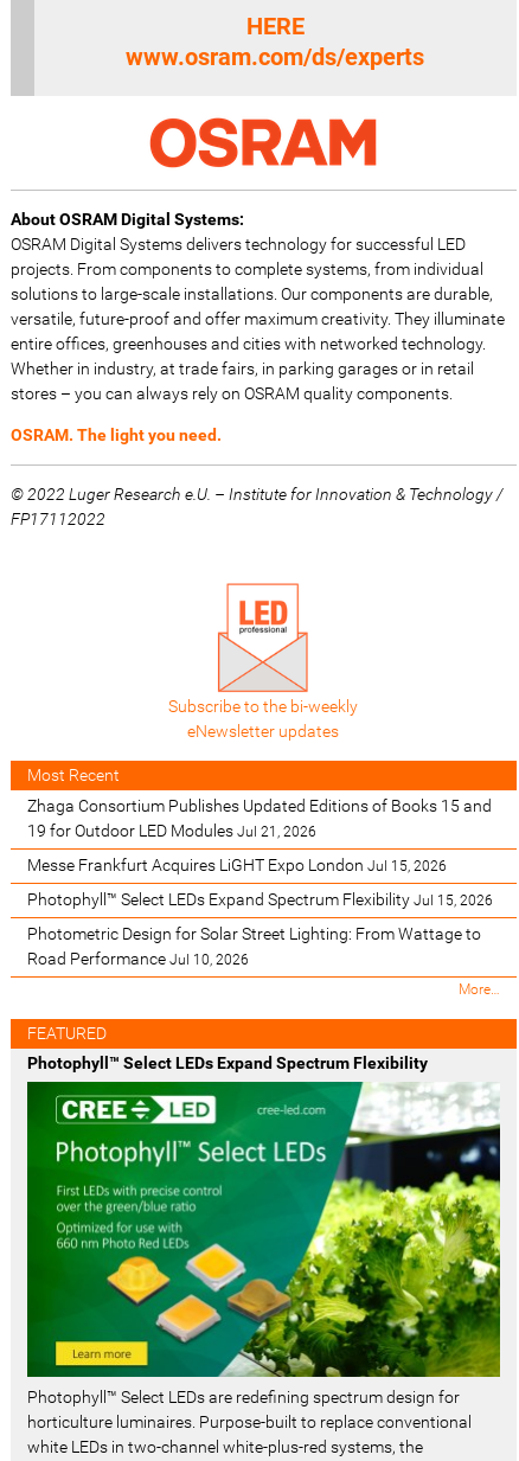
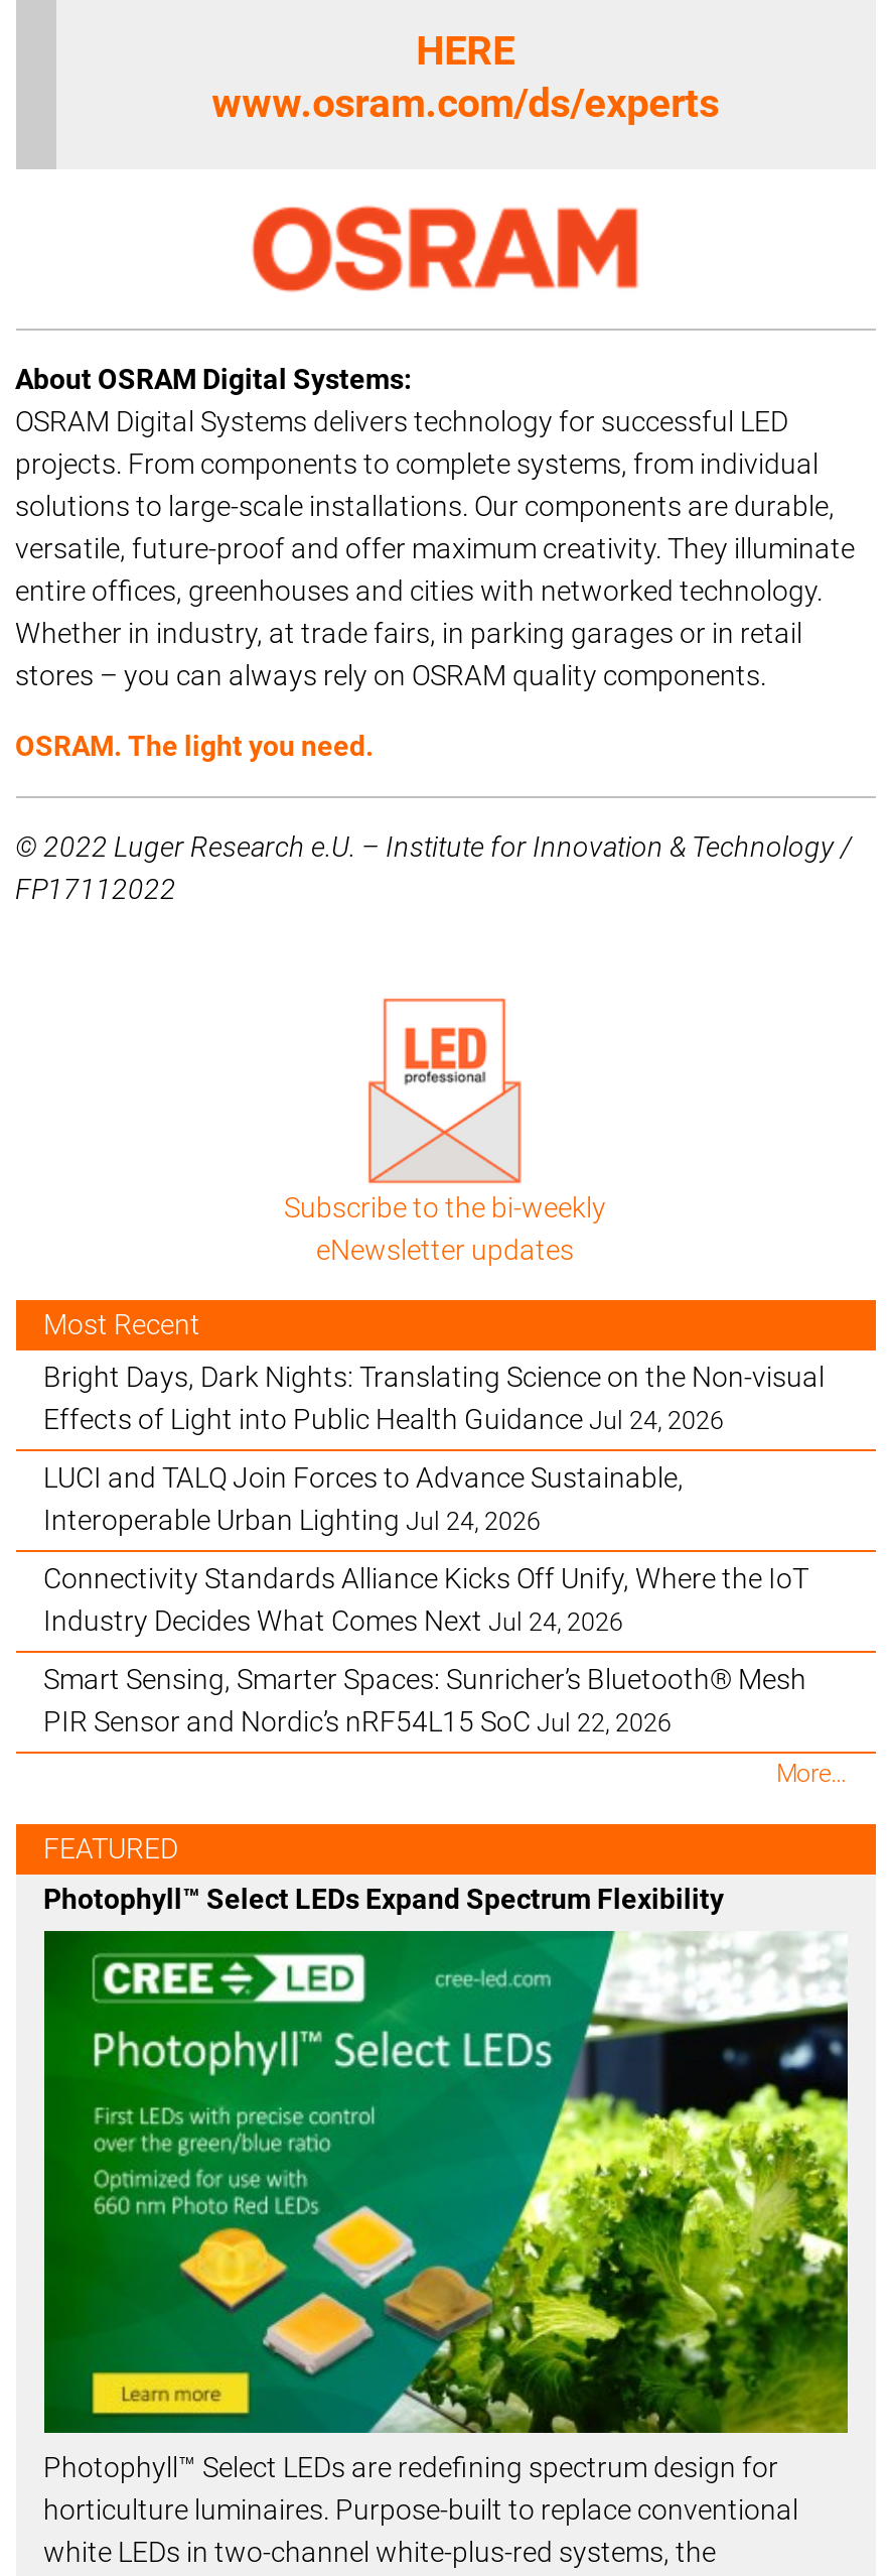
[27,796,491,840] Zhaga Consortium Publishes Updated Editions of Books 15 and | 19 for Outdoor LED Modules Jul 21, 2026 -> [43,1361,825,1435] Bright Days, Dark Nights: Translating Science on the Non-visual | Effects of Light into Public Health Guidance Jul 24, 2026
[27,856,446,874] Messe Frankfurt Acquires LiGHT Expo London Jul 15, 2026 -> [43,1461,684,1536] LUCI and TALQ Join Forces to Advance Sustainable, | Interoperable Urban Lighting Jul 24, 2026
[27,890,492,909] Photophyll™ Select LEDs Expand Spectrum Flexibility Jul 15, 2026 -> [43,1562,808,1637] Connectivity Standards Alliance Kicks Off Unify, Where the IoT | Industry Decides What Comes Next Jul 24, 2026
[27,924,480,968] Photometric Design for Solar Street Lighting: From Wattage to | Road Performance Jul 10, 2026 -> [43,1663,806,1737] Smart Sensing, Smarter Spaces: Sunricher’s Bluetooth® Mesh | PIR Sensor and Nordic’s nRF54L15 SoC Jul 22, 2026

